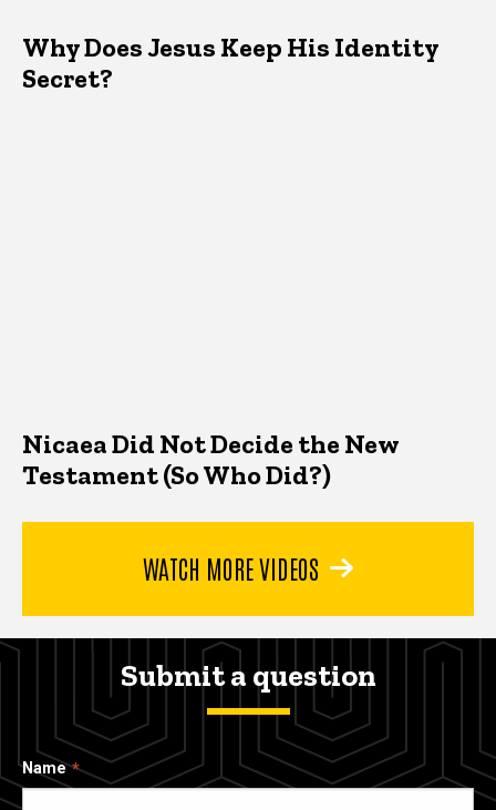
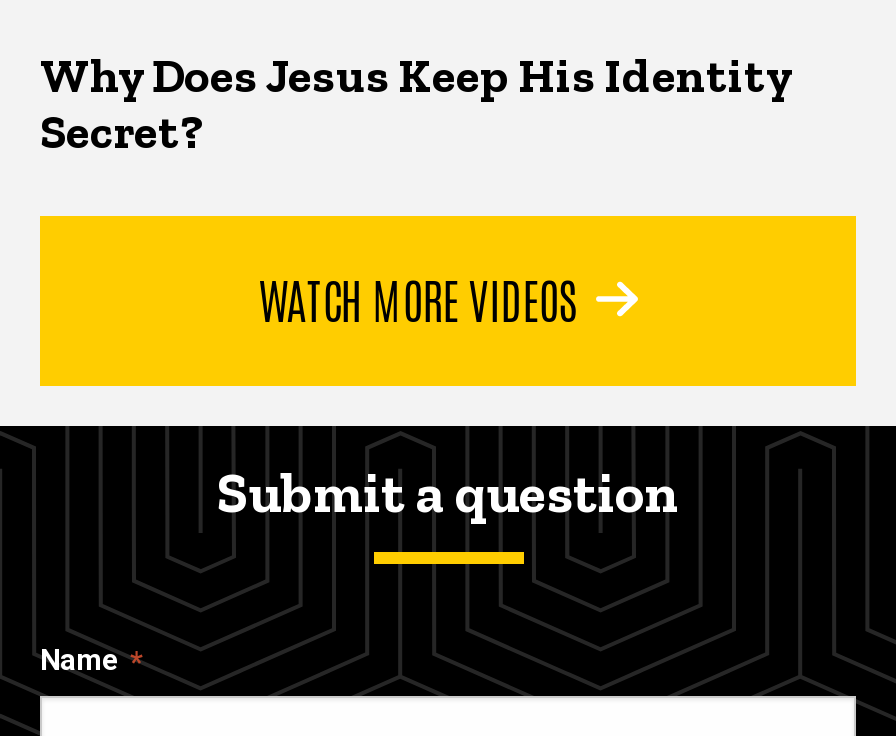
[22,427,399,491] Nicaea Did Not Decide the New | Testament (So Who Did?) -> none

